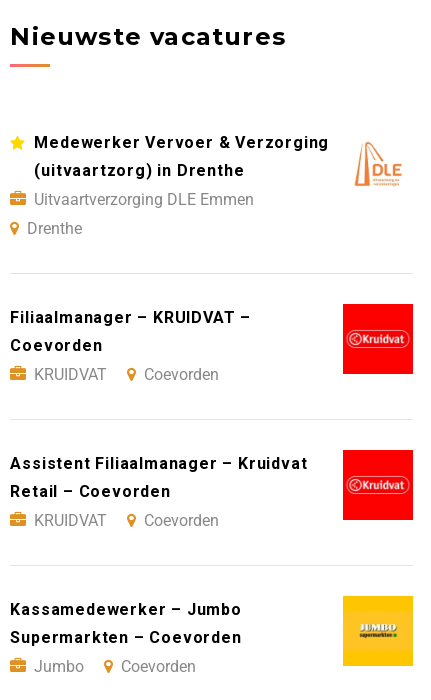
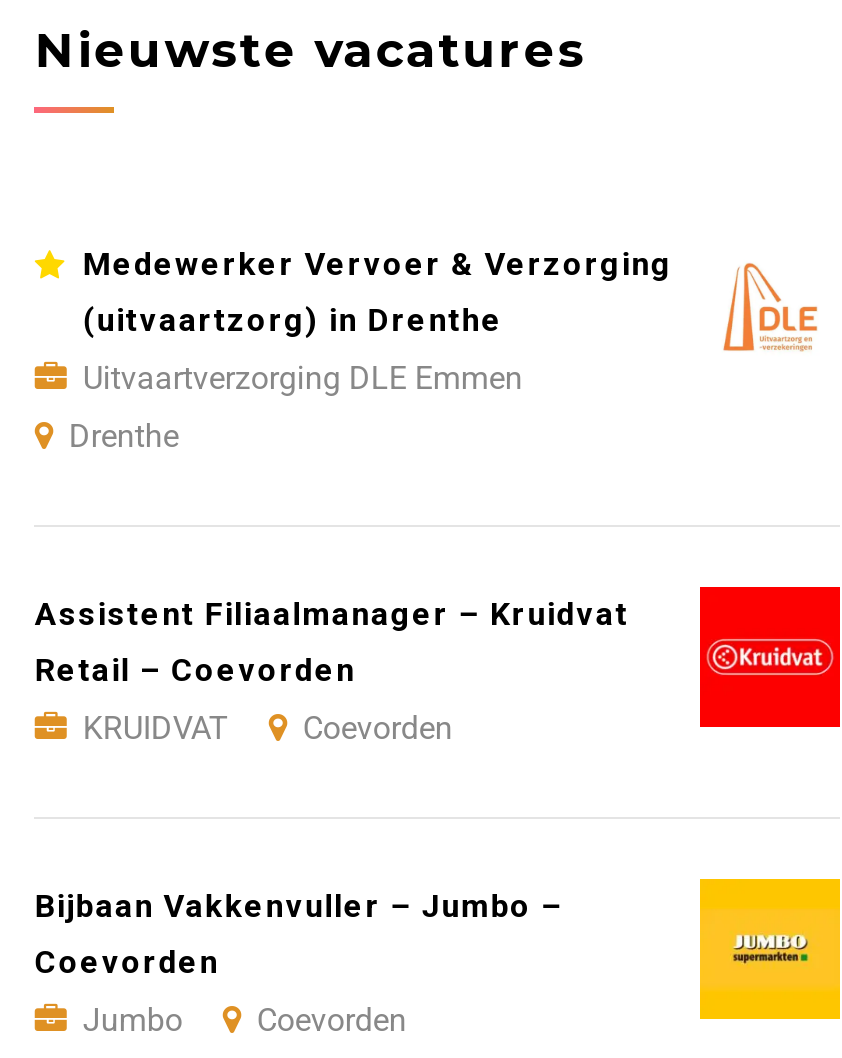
[10,308,251,384] Filiaalmanager – KRUIDVAT – | Coevorden | KRUIDVAT | Coevorden -> none
[10,600,242,619] Kassamedewerker – Jumbo -> [35,887,563,925] Bijbaan Vakkenvuller – Jumbo –
[10,628,242,647] Supermarkten – Coevorden -> [35,943,219,981] Coevorden

